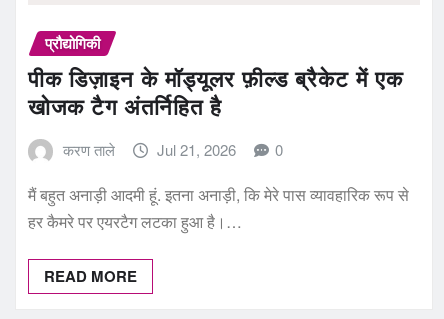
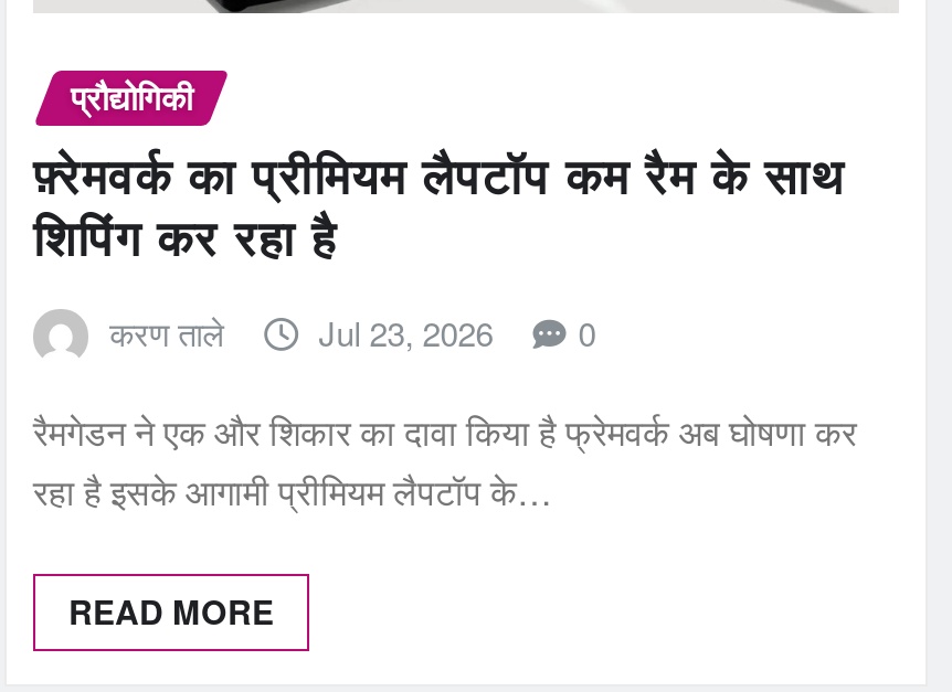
[28,67,403,120] पीक डिज़ाइन के मॉड्यूलर फ़ील्ड ब्रैकेट में एक | खोजक टैग अंतर्निहित है -> [33,150,846,267] फ़्रेमवर्क का प्रीमियम लैपटॉप कम रैम के साथ | शिपिंग कर रहा है
[157,139,283,160] Jul 21, 2026 0 -> [319,309,596,355] Jul 23, 2026 0
[28,182,409,232] मैं बहुत अनाड़ी आदमी हूं. इतना अनाड़ी, कि मेरे पास व्यावहारिक रूप से | हर कैमरे पर एयरटैग लटका हुआ है।… -> [33,405,857,515] रैमगेडन ने एक और शिकार का दावा किया है फ्रेमवर्क अब घोषणा कर | रहा है इसके आगामी प्रीमियम लैपटॉप के…

